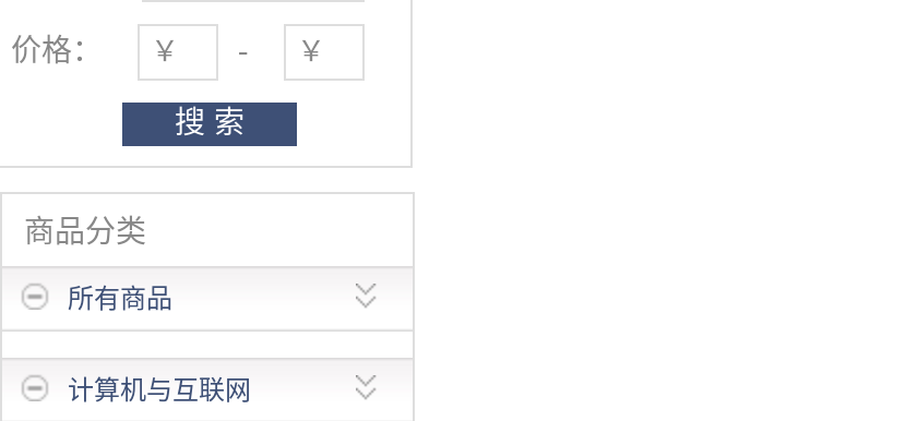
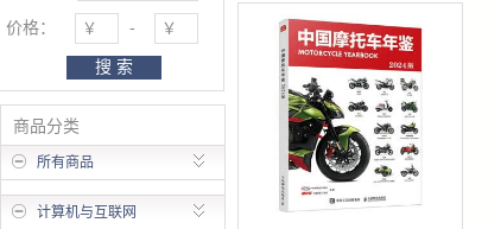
none -> [279,18,423,211] [image]

